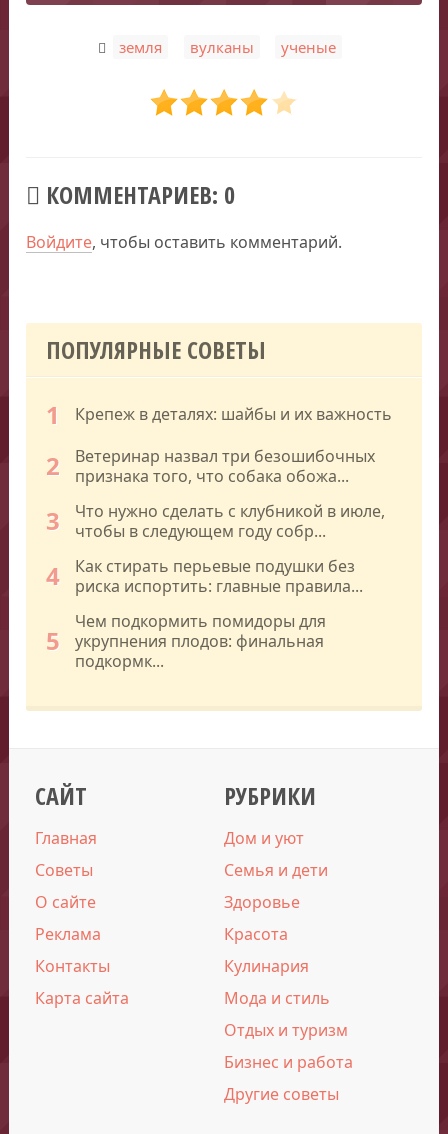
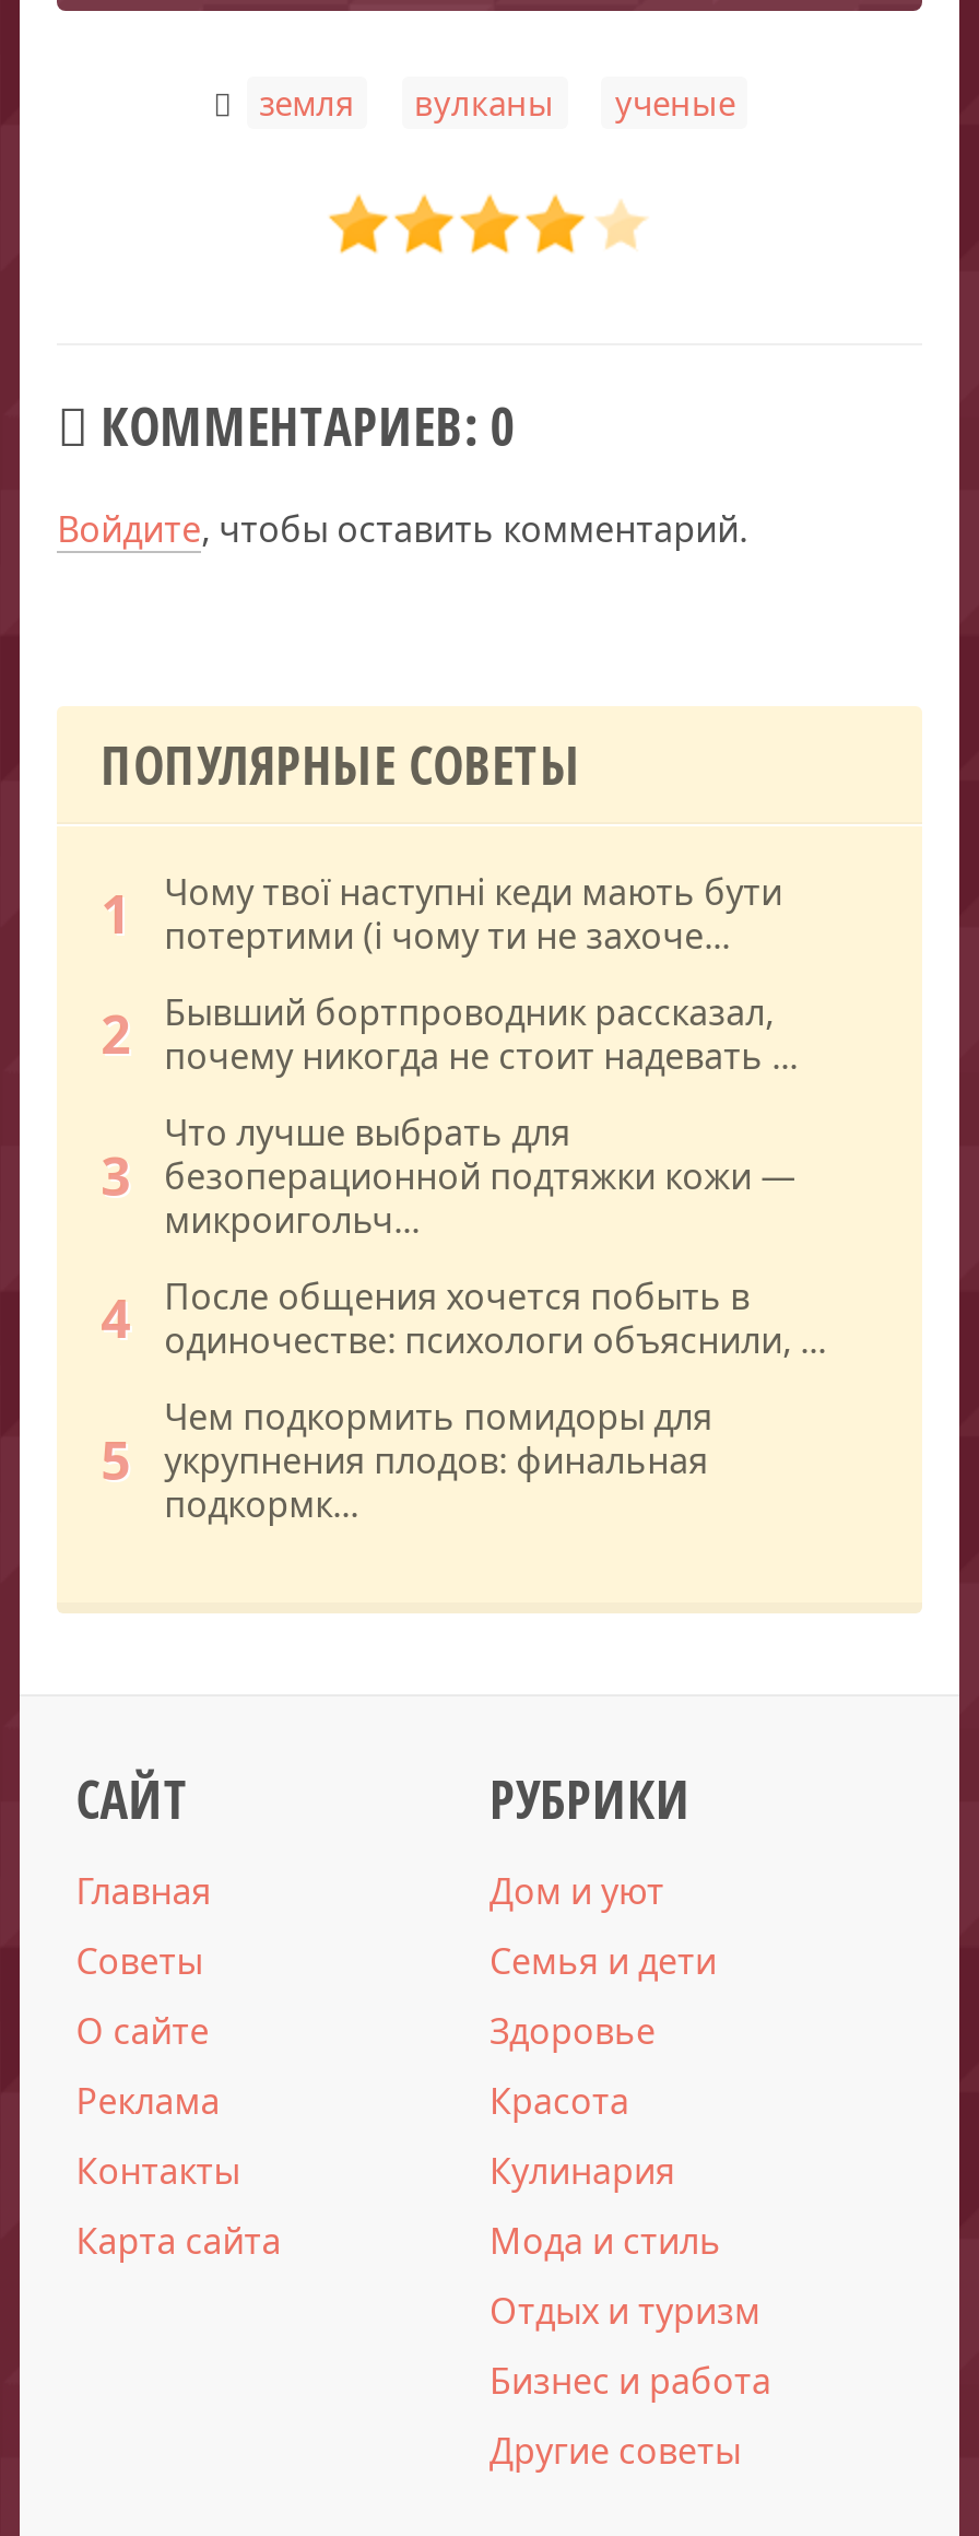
[75,403,392,425] Крепеж в деталях: шайбы и их важность -> [164,868,783,960] Чому твої наступні кеди мають бути | потертими (і чому ти не захоче...
[75,445,375,487] Ветеринар назвал три безошибочных | признака того, что собака обожа... -> [164,988,798,1080] Бывший бортпроводник рассказал, | почему никогда не стоит надевать ...
[75,500,385,542] Что нужно сделать с клубникой в июле, | чтобы в следующем году собр... -> [164,1108,796,1244] Что лучше выбрать для | безоперационной подтяжки кожи — | микроигольч...
[75,555,363,597] Как стирать перьевые подушки без | риска испортить: главные правила... -> [164,1272,826,1364] После общения хочется побыть в | одиночестве: психологи объяснили, ...

